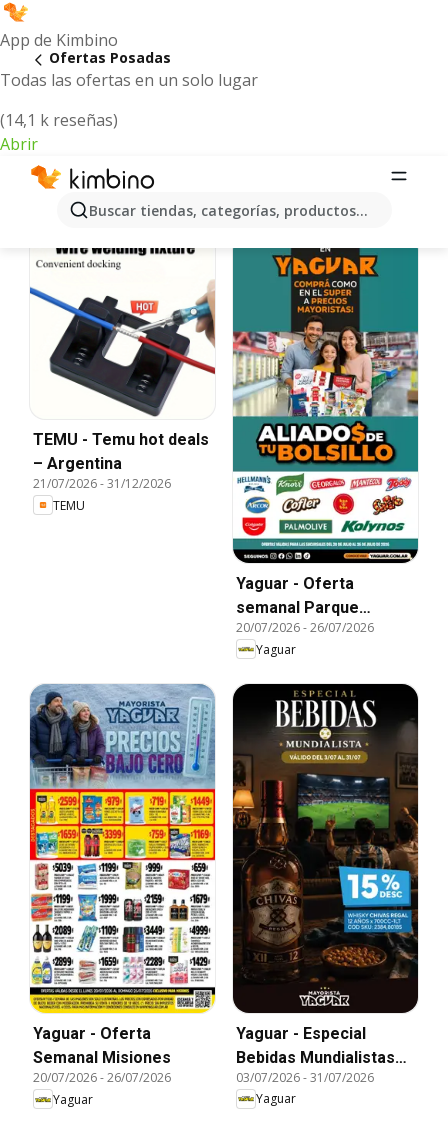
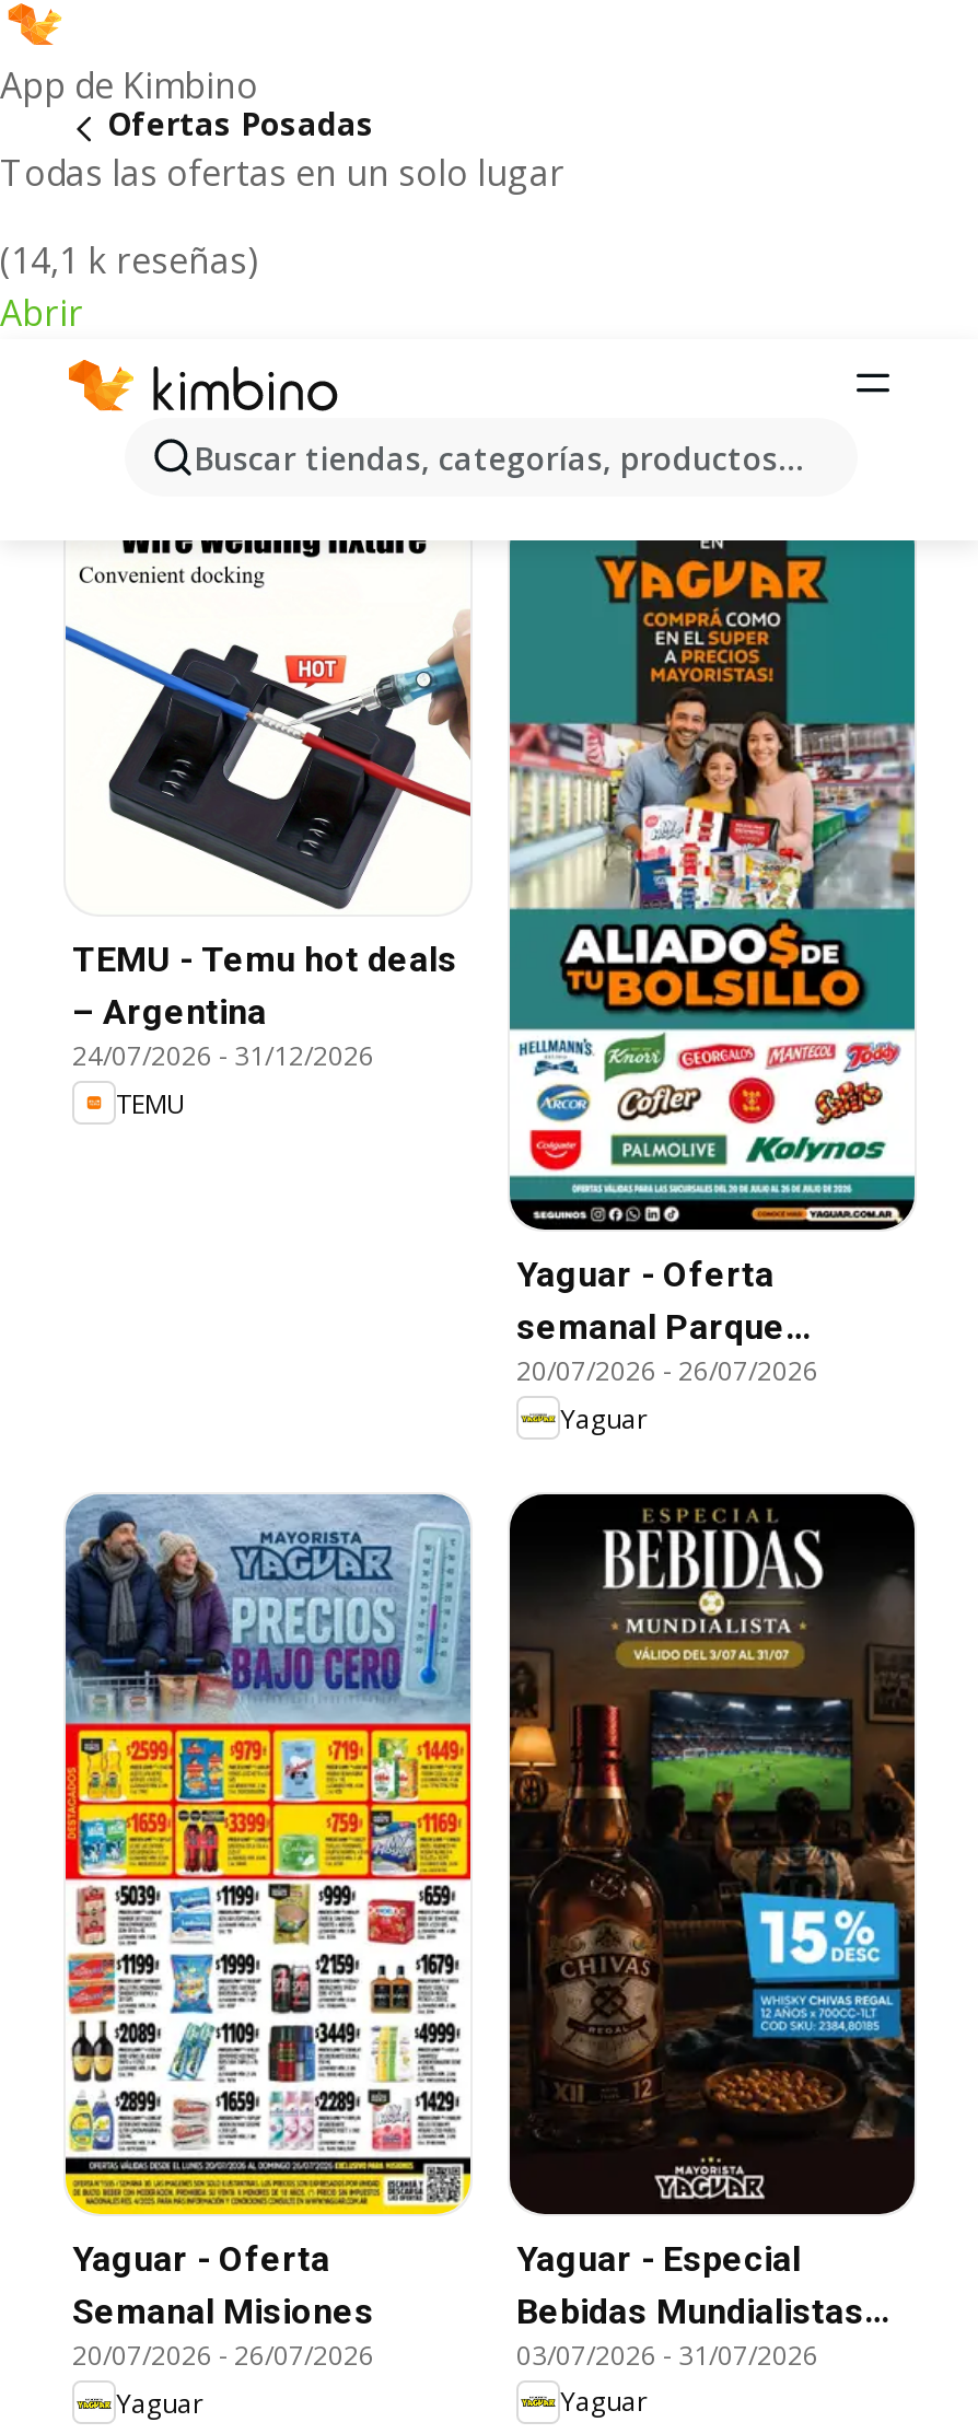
[33,475,171,492] 21/07/2026 - 31/12/2026 -> [72,1037,374,1074] 24/07/2026 - 31/12/2026

